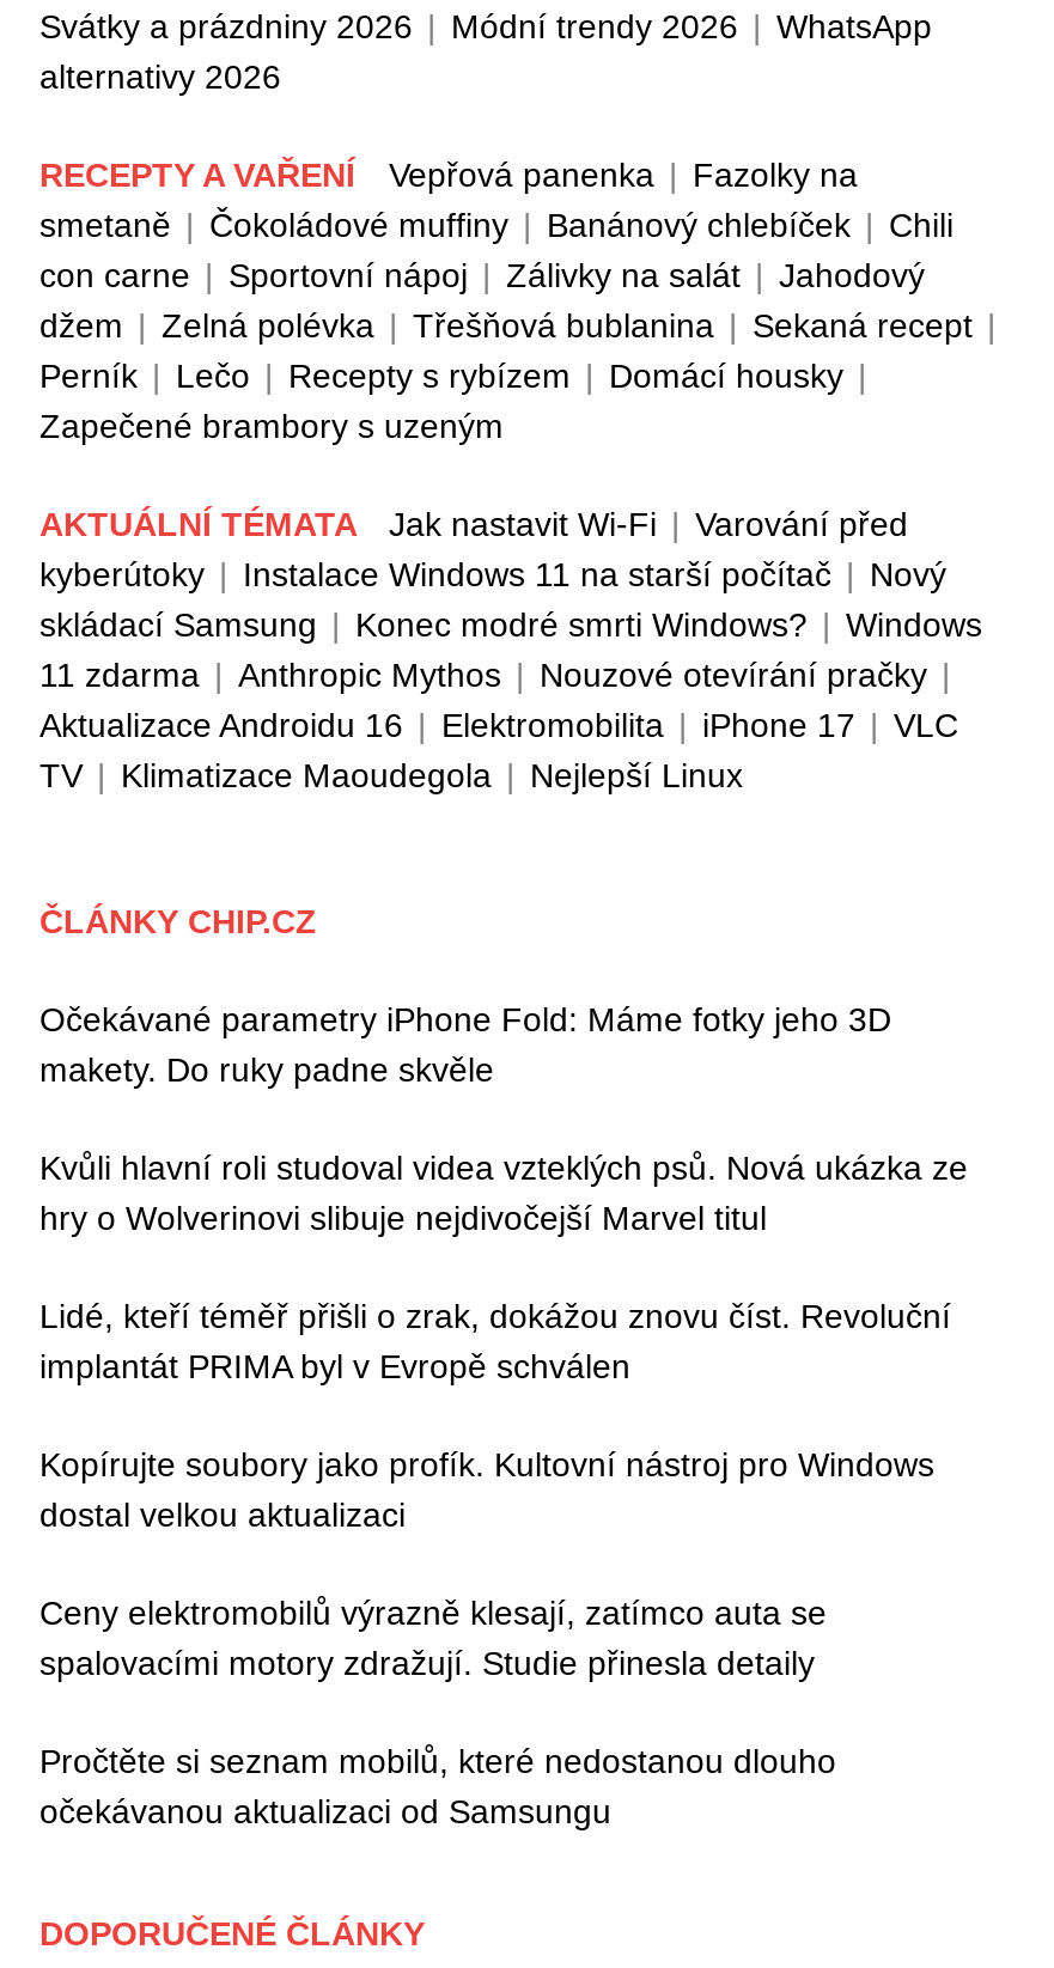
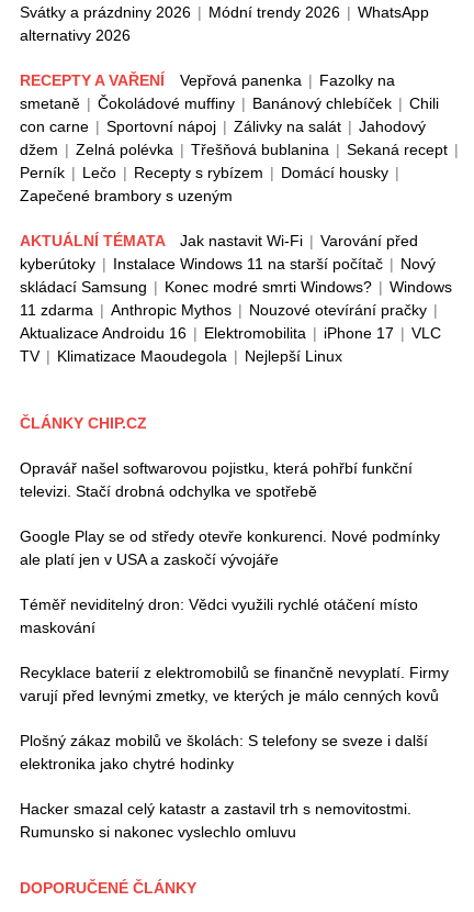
[39,1000,891,1089] Očekávané parametry iPhone Fold: Máme fotky jeho 3D | makety. Do ruky padne skvěle -> [20,459,413,500] Opravář našel softwarovou pojistku, která pohřbí funkční | televizi. Stačí drobná odchylka ve spotřebě
[39,1148,968,1237] Kvůli hlavní roli studoval videa vzteklých psů. Nová ukázka ze | hry o Wolverinovi slibuje nejdivočejší Marvel titul -> [20,527,440,568] Google Play se od středy otevře konkurenci. Nové podmínky | ale platí jen v USA a zaskočí vývojáře
[39,1297,951,1385] Lidé, kteří téměř přišli o zrak, dokážou znovu číst. Revoluční | implantát PRIMA byl v Evropě schválen -> [20,596,418,636] Téměř neviditelný dron: Vědci využili rychlé otáčení místo | maskování
[39,1445,934,1534] Kopírujte soubory jako profík. Kultovní nástroj pro Windows | dostal velkou aktualizaci -> [20,664,449,704] Recyklace baterií z elektromobilů se finančně nevyplatí. Firmy | varují před levnými zmetky, ve kterých je málo cenných kovů
[39,1594,827,1682] Ceny elektromobilů výrazně klesají, zatímco auta se | spalovacími motory zdražují. Studie přinesla detaily -> [20,732,428,772] Plošný zákaz mobilů ve školách: S telefony se sveze i další | elektronika jako chytré hodinky
[39,1742,836,1830] Pročtěte si seznam mobilů, které nedostanou dlouho | očekávanou aktualizaci od Samsungu -> [20,800,411,841] Hacker smazal celý katastr a zastavil trh s nemovitostmi. | Rumunsko si nakonec vyslechlo omluvu

